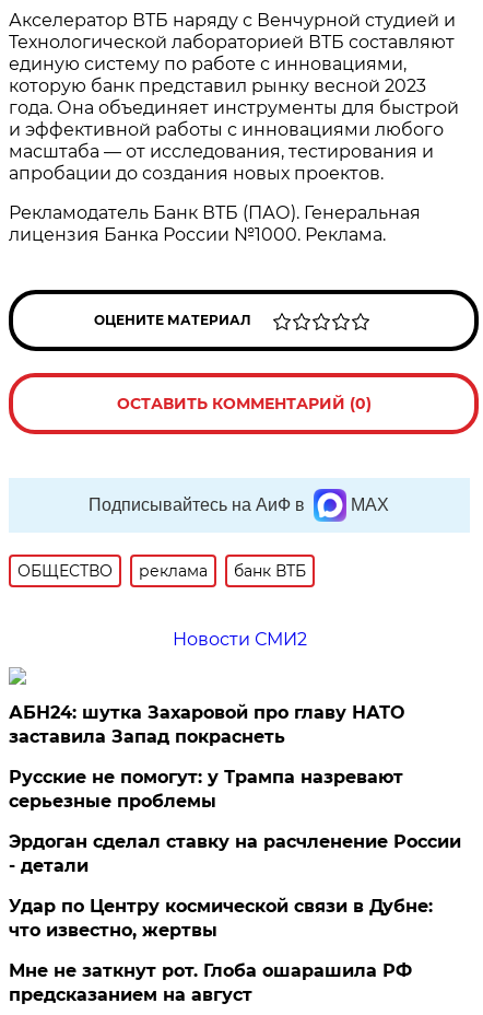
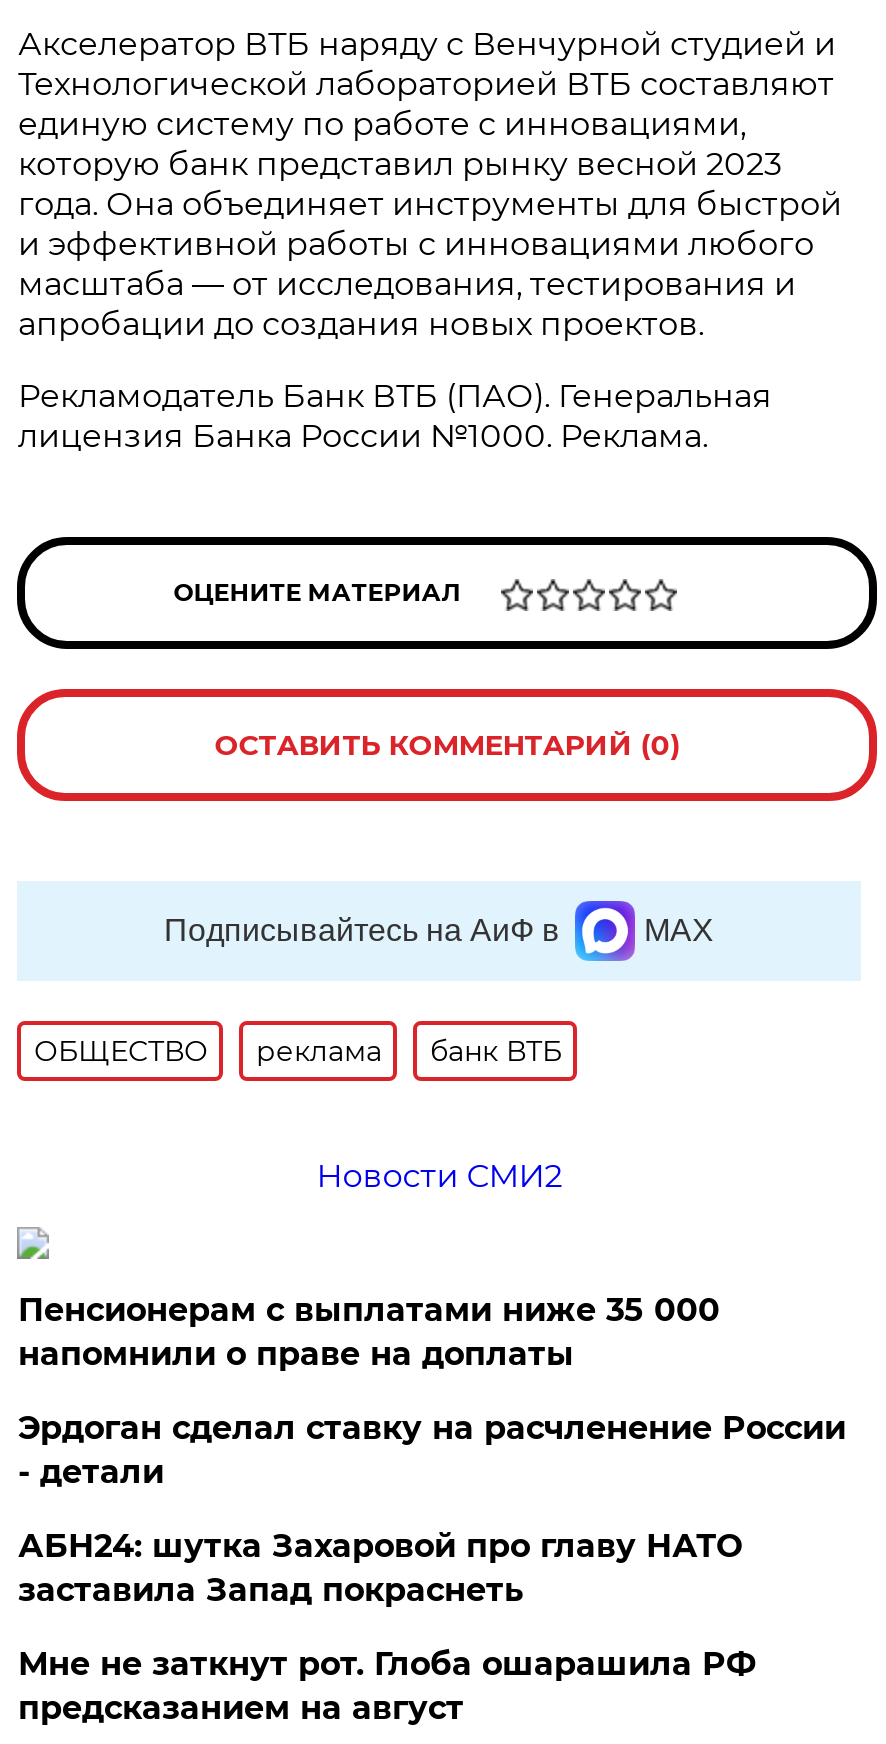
none -> [18,1291,720,1373] Пенсионерам с выплатами ниже 35 000 | напомнили о праве на доплаты
moved [9,702,405,747] -> [18,1527,742,1609]: АБН24: шутка Захаровой про главу НАТО | заставила Запад покраснеть
[9,767,433,941] Русские не помогут: у Трампа назревают | серьезные проблемы | Удар по Центру космической связи в Дубне: | что известно, жертвы -> none
moved [9,831,462,876] -> [18,1409,846,1491]: Эрдоган сделал ставку на расчленение России | - детали

